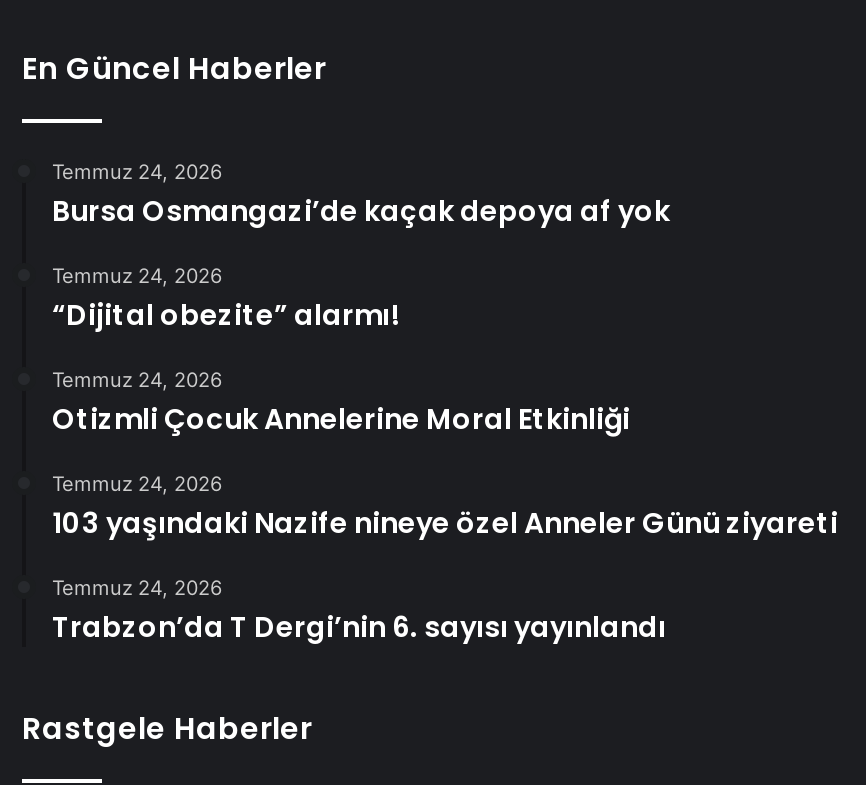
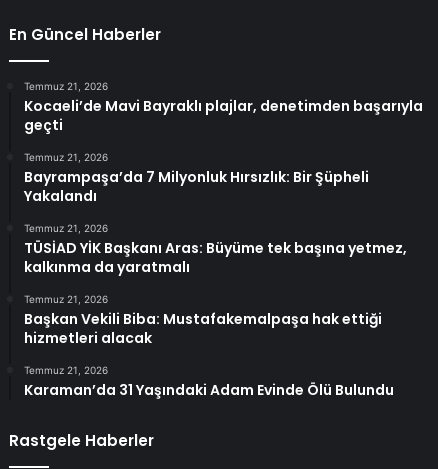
[52,159,670,231] Temmuz 24, 2026 | Bursa Osmangazi’de kaçak depoya af yok -> [24,80,423,135] Temmuz 21, 2026 | Kocaeli’de Mavi Bayraklı plajlar, denetimden başarıyla | geçti
[52,263,398,335] Temmuz 24, 2026 | “Dijital obezite” alarmı! -> [24,151,369,206] Temmuz 21, 2026 | Bayrampaşa’da 7 Milyonluk Hırsızlık: Bir Şüpheli | Yakalandı
[52,367,630,439] Temmuz 24, 2026 | Otizmli Çocuk Annelerine Moral Etkinliği -> [24,222,407,277] Temmuz 21, 2026 | TÜSİAD YİK Başkanı Aras: Büyüme tek başına yetmez, | kalkınma da yaratmalı
[52,471,838,543] Temmuz 24, 2026 | 103 yaşındaki Nazife nineye özel Anneler Günü ziyareti -> [24,293,382,348] Temmuz 21, 2026 | Başkan Vekili Biba: Mustafakemalpaşa hak ettiği | hizmetleri alacak
[52,575,666,647] Temmuz 24, 2026 | Trabzon’da T Dergi’nin 6. sayısı yayınlandı -> [24,364,394,400] Temmuz 21, 2026 | Karaman’da 31 Yaşındaki Adam Evinde Ölü Bulundu

